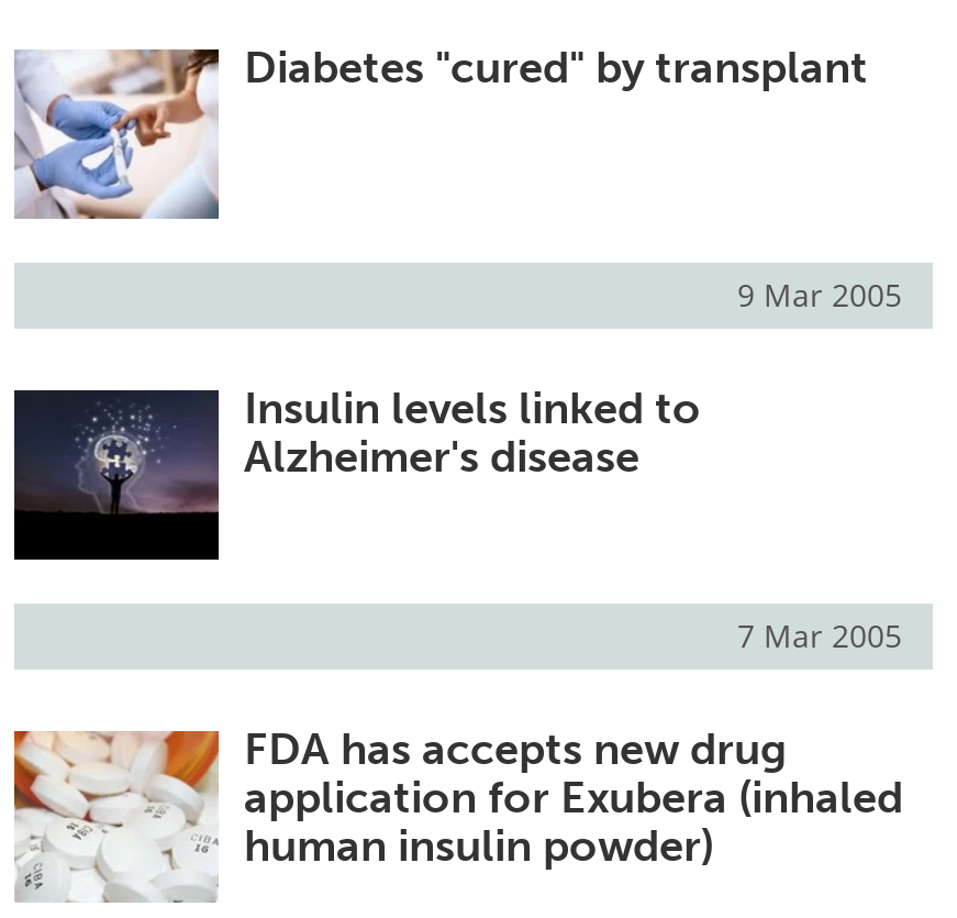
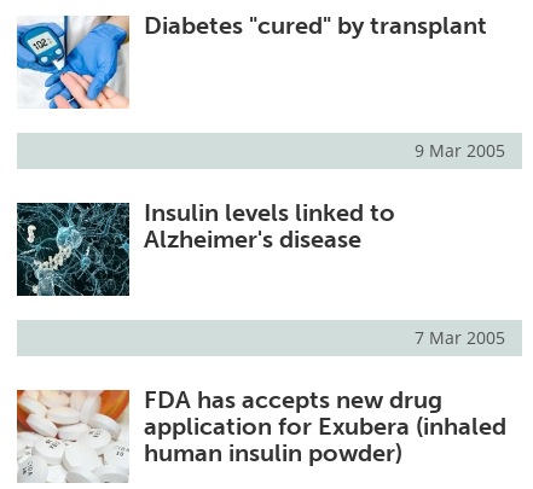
[14,48,221,220] [image] -> [16,14,131,110] [image]
[14,389,221,561] [image] -> [16,202,131,297] [image]

